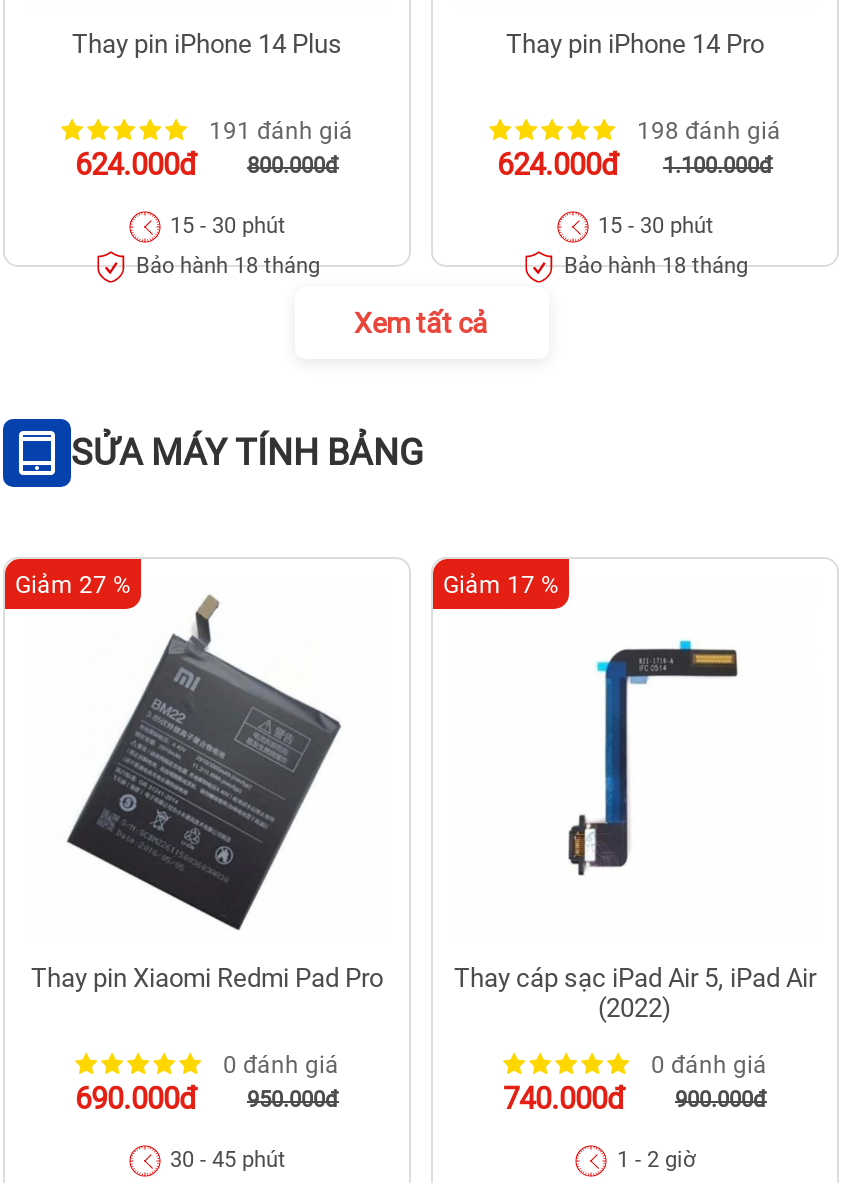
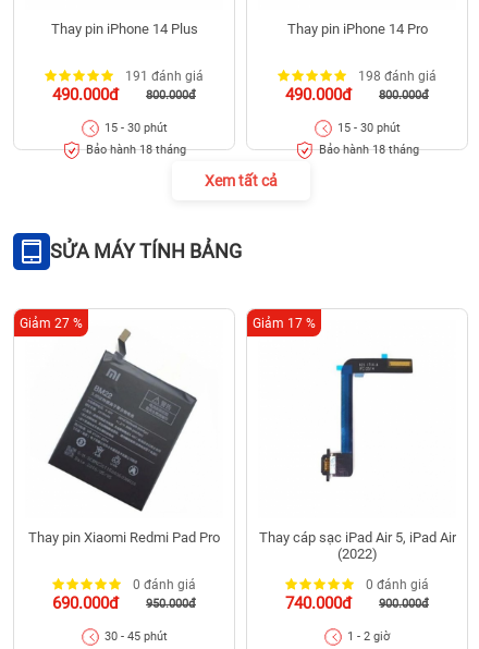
[75,147,339,183] 624.000đ 800.000đ -> [52,85,196,105] 490.000đ 800.000đ
[497,147,773,183] 624.000đ | 1.100.000đ -> [285,85,429,105] 490.000đ | 800.000đ

